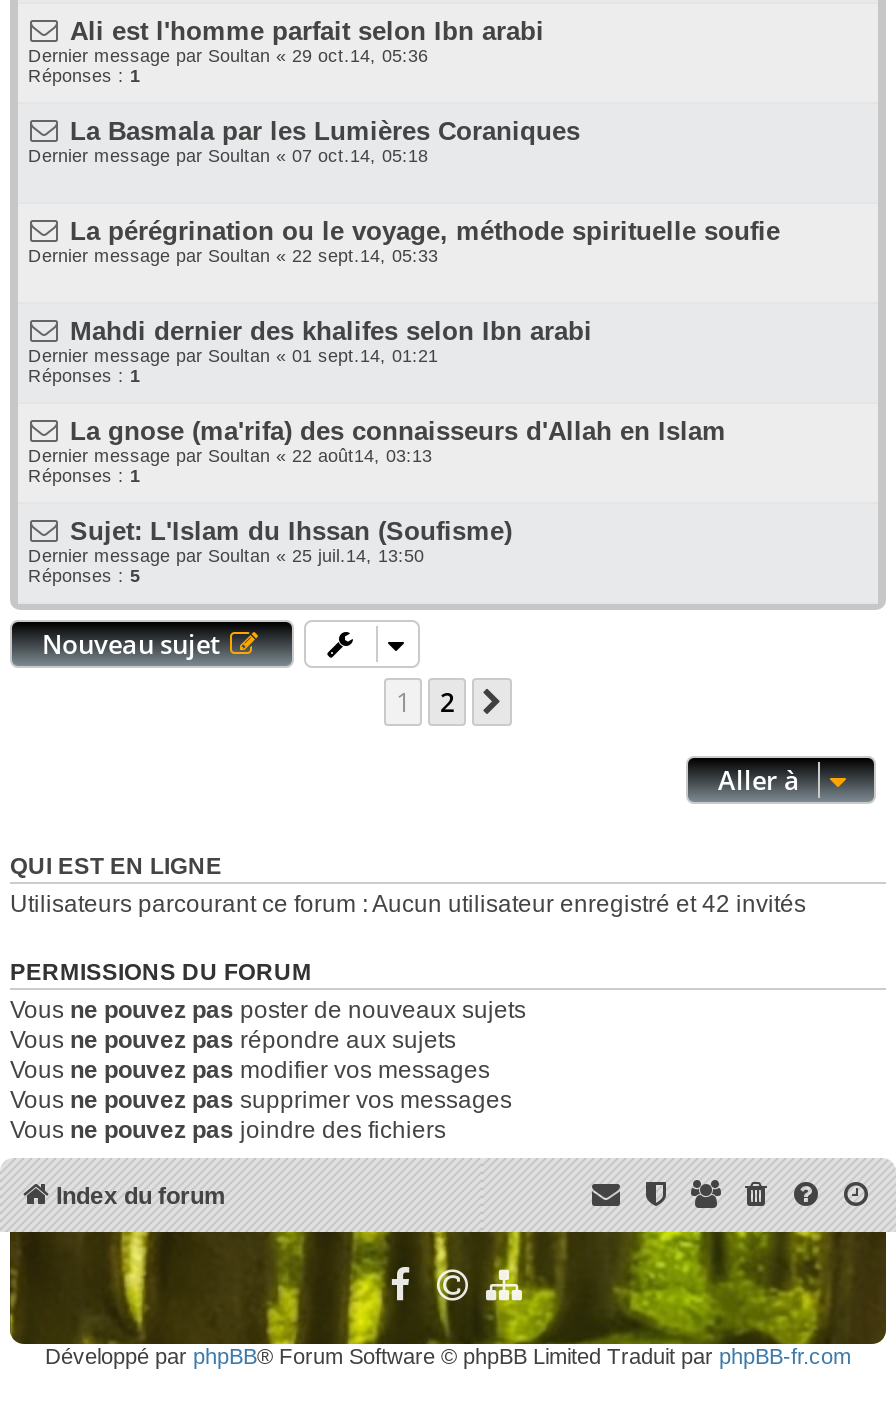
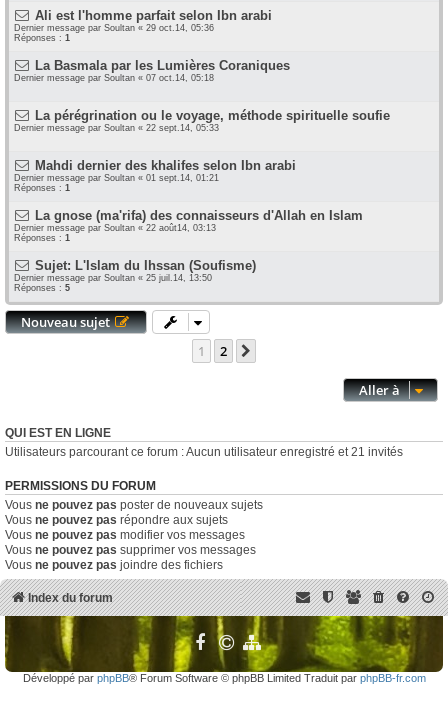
[10,891,806,919] Utilisateurs parcourant ce forum : Aucun utilisateur enregistré et 42 invités -> [5,445,403,459] Utilisateurs parcourant ce forum : Aucun utilisateur enregistré et 21 invités

